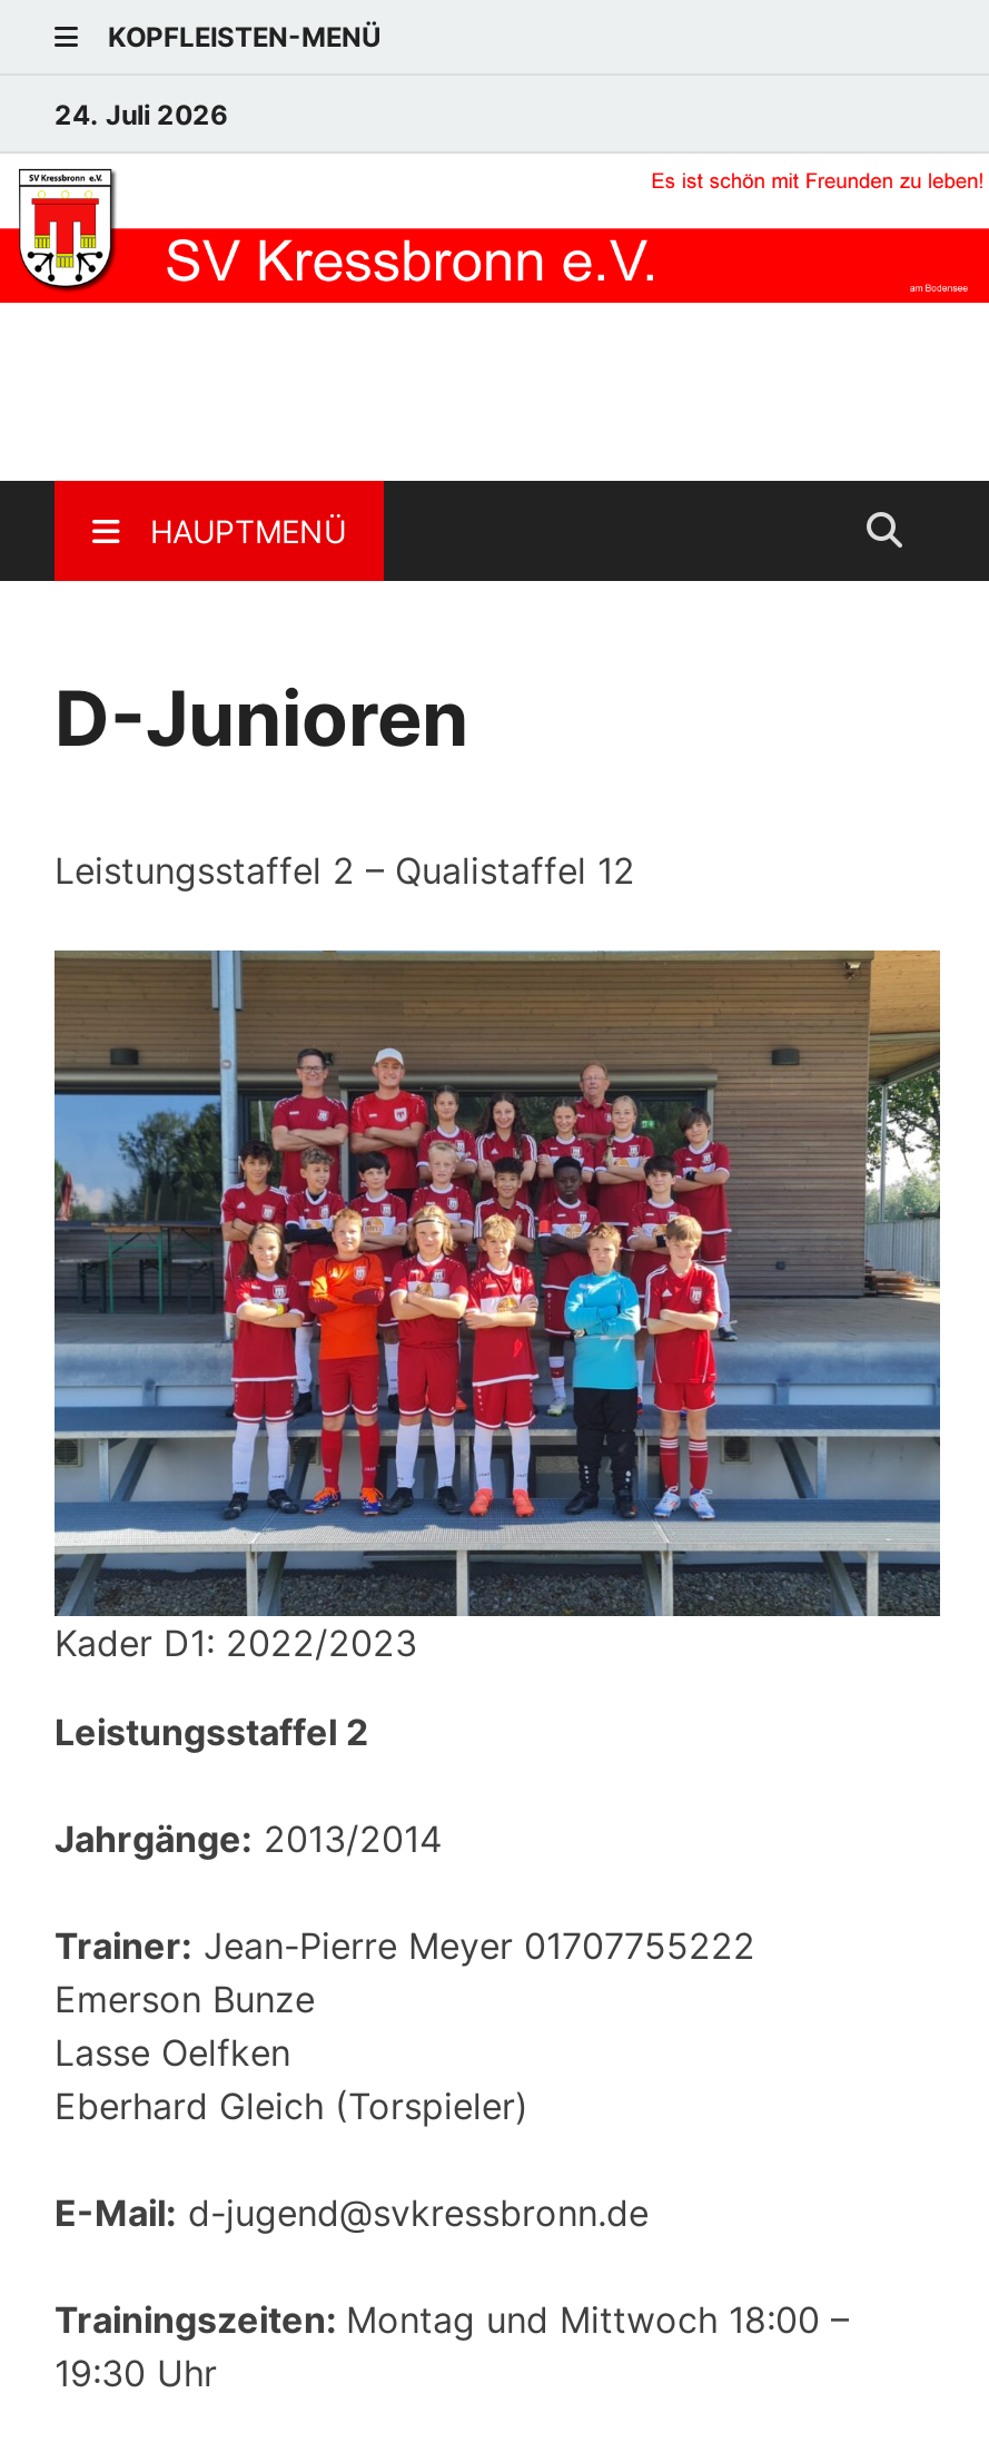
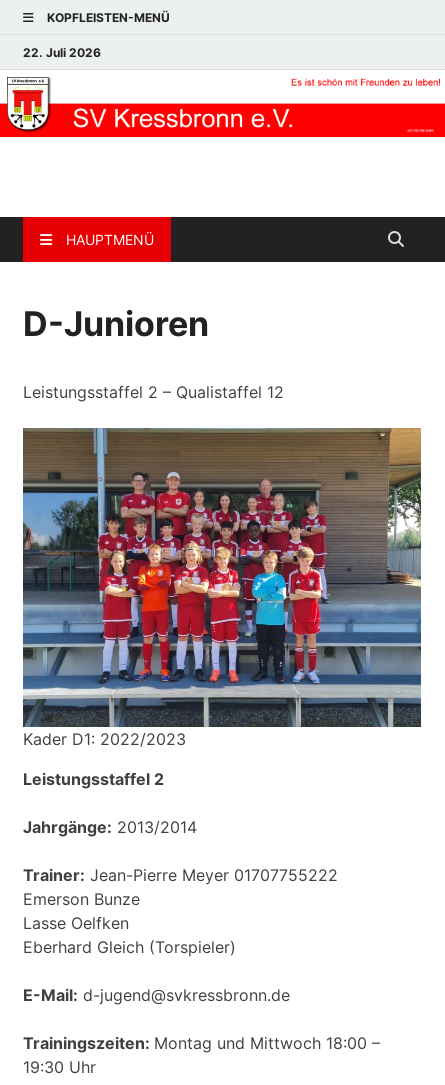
[55,97,228,130] 24. Juli 2026 -> [23,44,101,59] 22. Juli 2026

